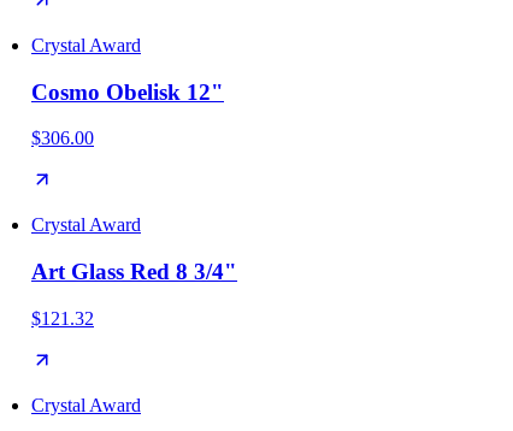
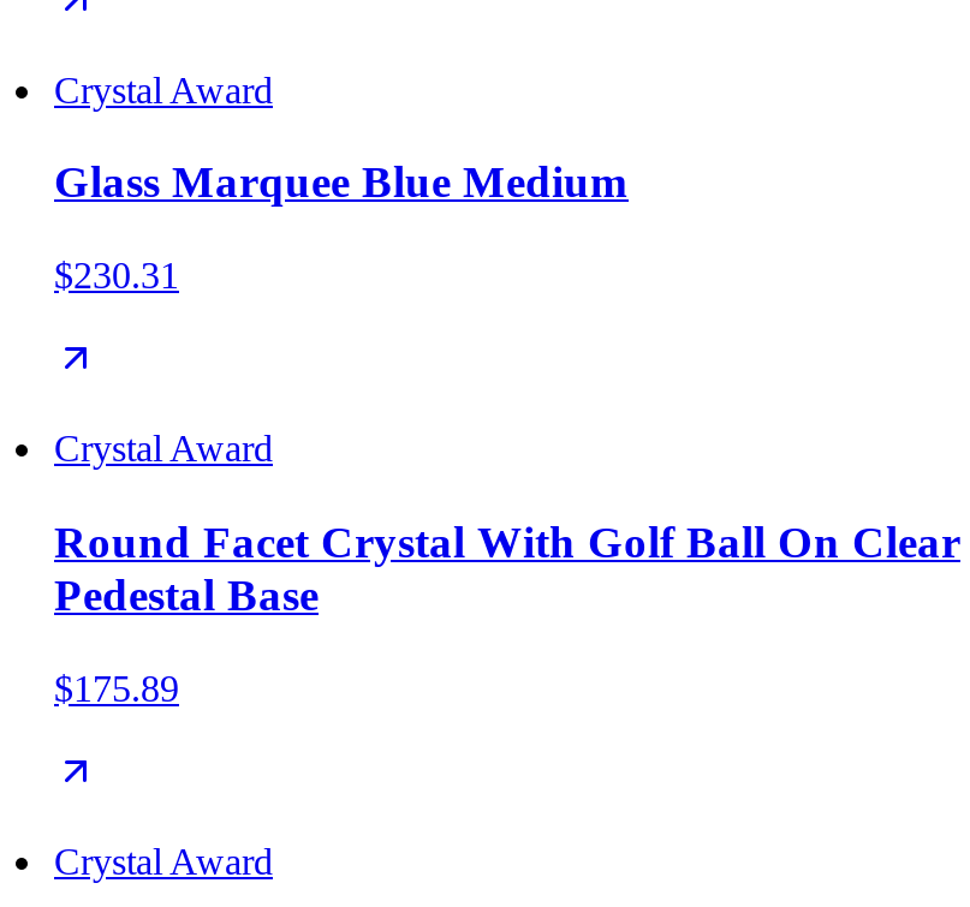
[31,79,224,104] Cosmo Obelisk 12" -> [54,157,629,208] Glass Marquee Blue Medium
[31,128,94,148] $306.00 -> [54,255,179,296] $230.31
[31,259,237,284] Art Glass Red 8 3/4" -> [54,517,960,620] Round Facet Crystal With Golf Ball On Clear | Pedestal Base
[31,308,94,328] $121.32 -> [54,667,179,708] $175.89

